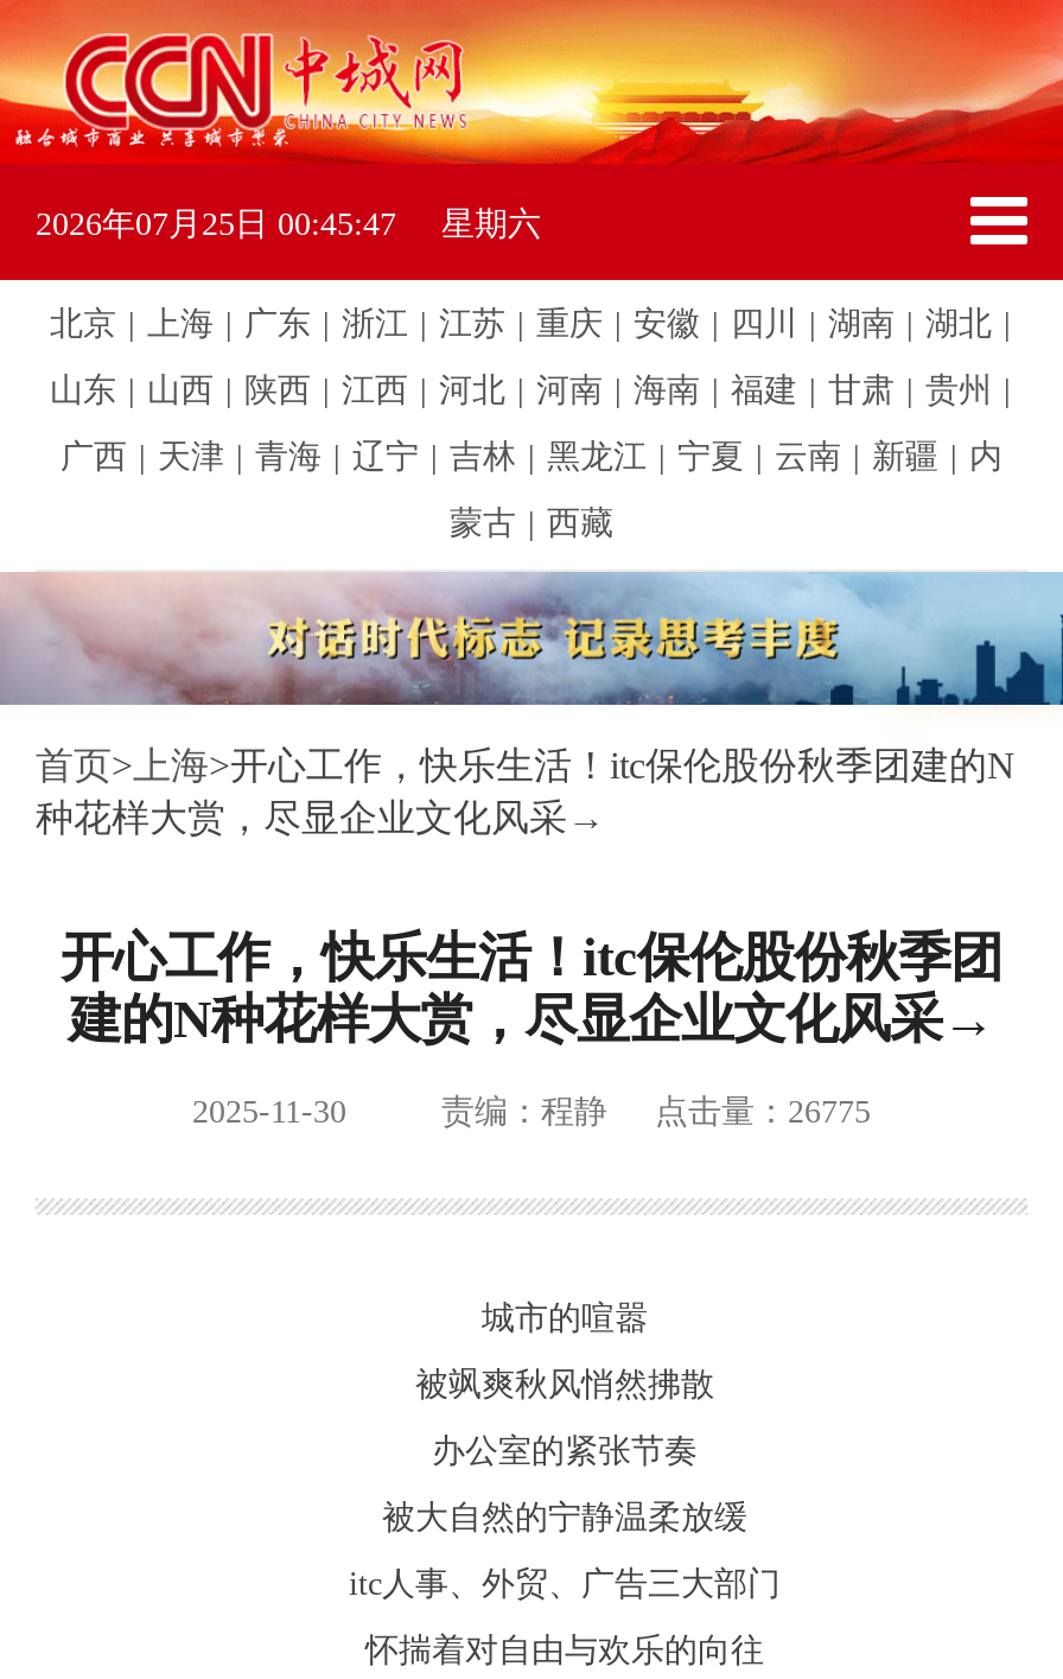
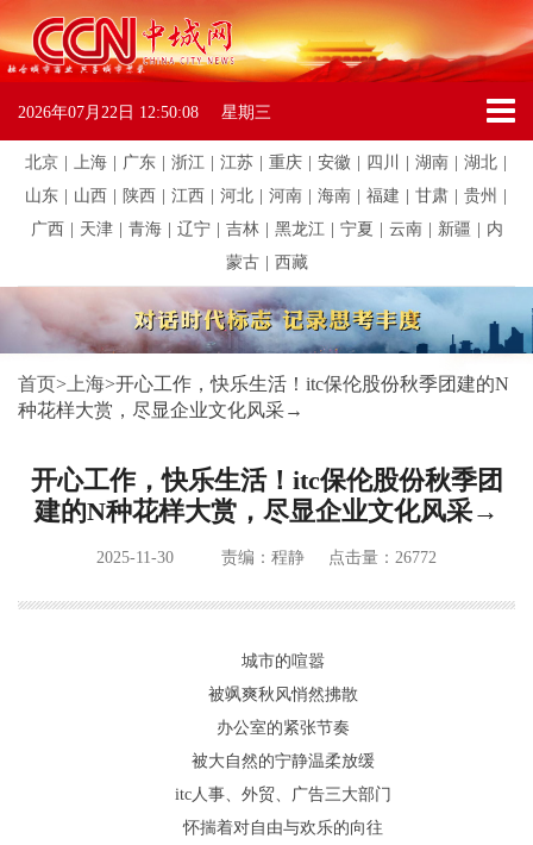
[36,205,396,241] 2026年07月25日 00:45:47 -> [18,103,199,121] 2026年07月22日 12:50:08
[441,205,541,241] 星期六 -> [221,103,271,121] 星期三
[441,1094,871,1130] 责编：程静 点击量：26775 -> [221,549,437,567] 责编：程静 点击量：26772

